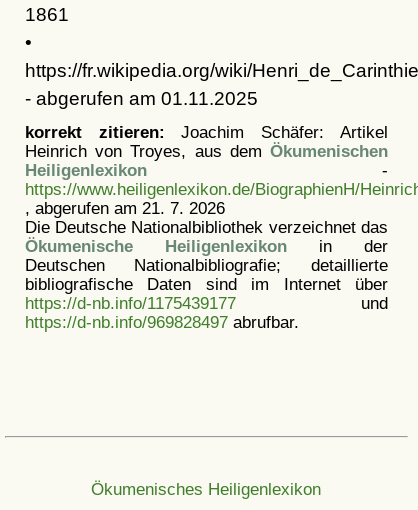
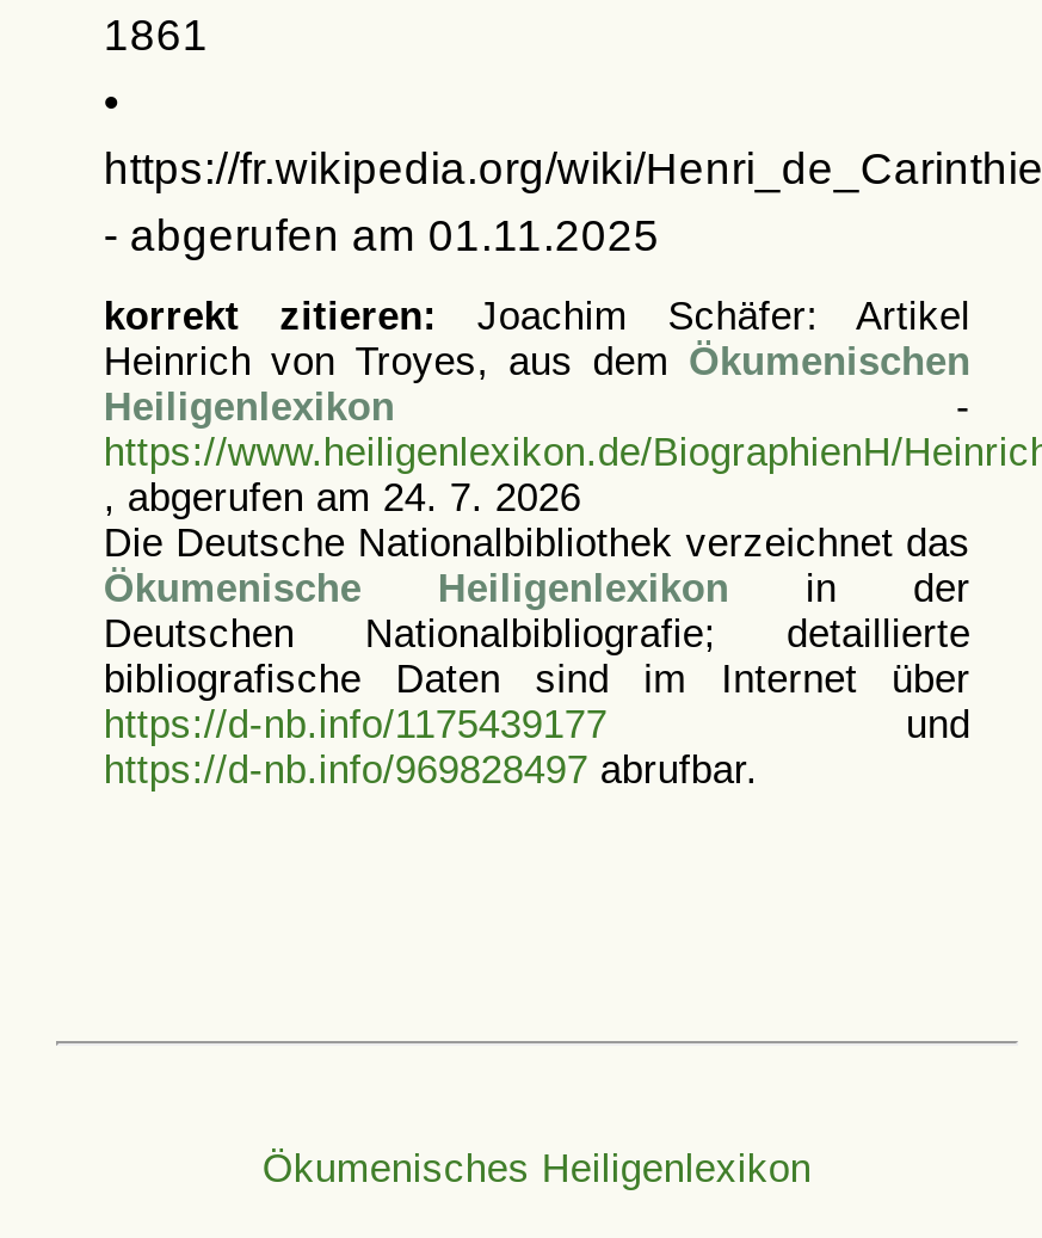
[25,199,225,217] , abgerufen am 21. 7. 2026 -> [103,475,581,518] , abgerufen am 24. 7. 2026

